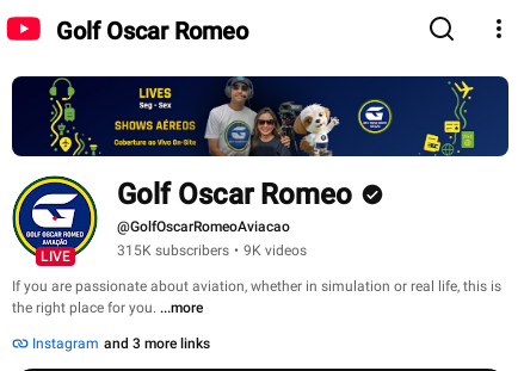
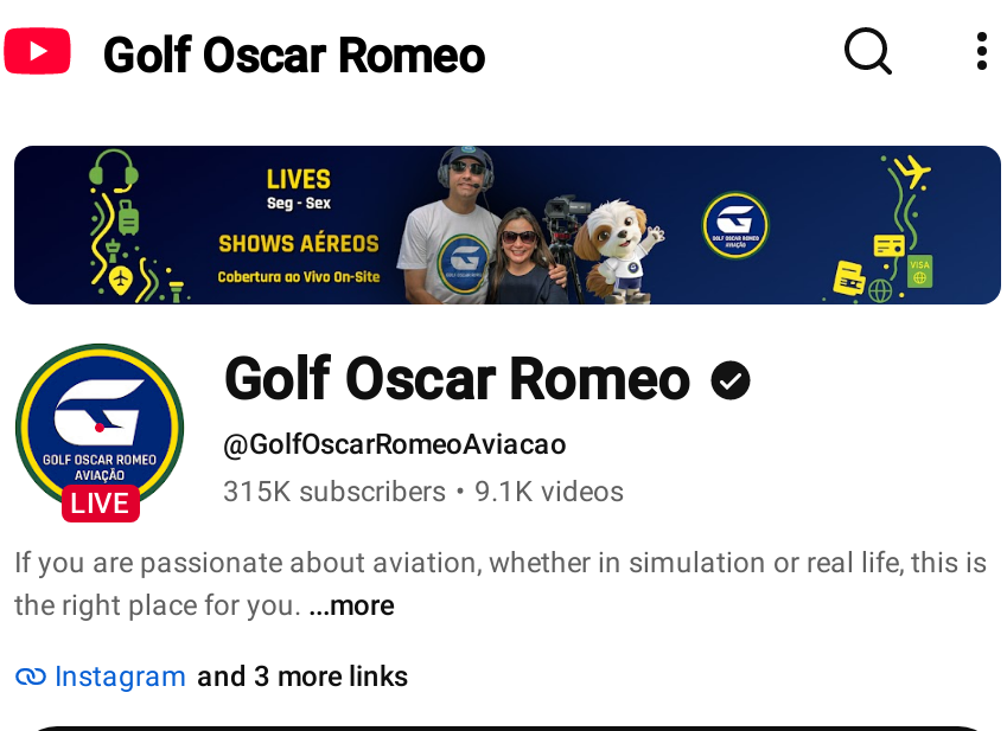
[117,242,307,259] 315K subscribers • 9K videos -> [223,475,624,508] 315K subscribers • 9.1K videos

